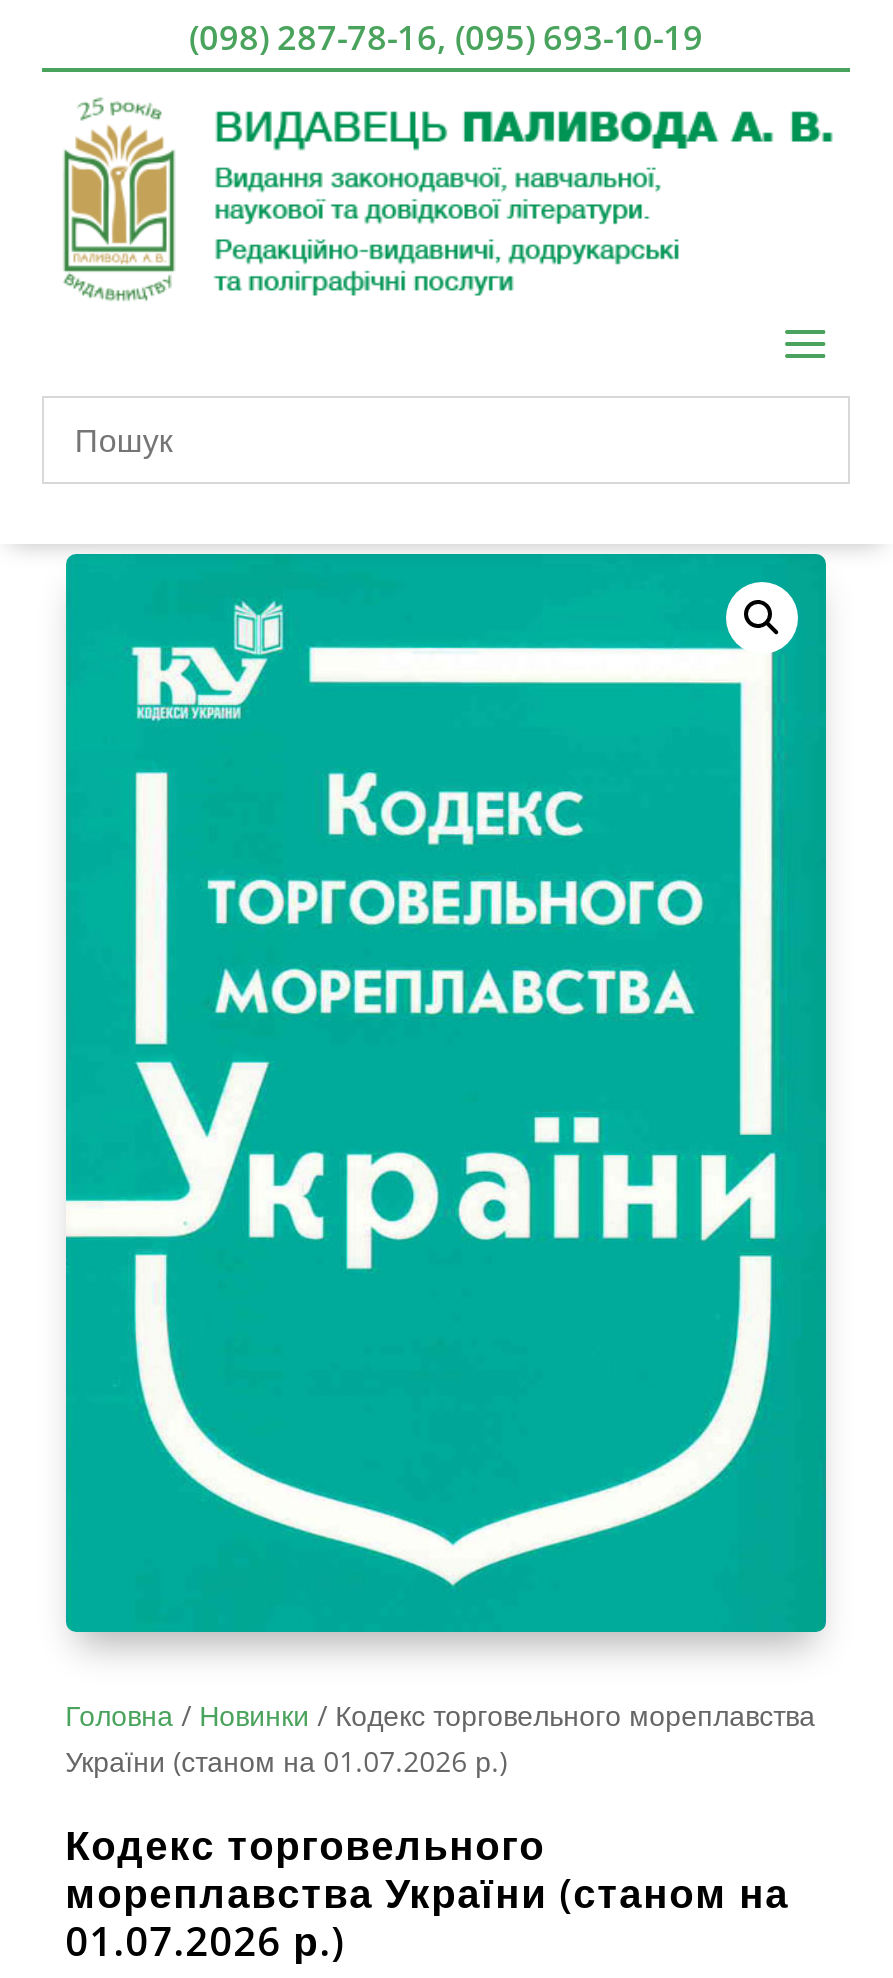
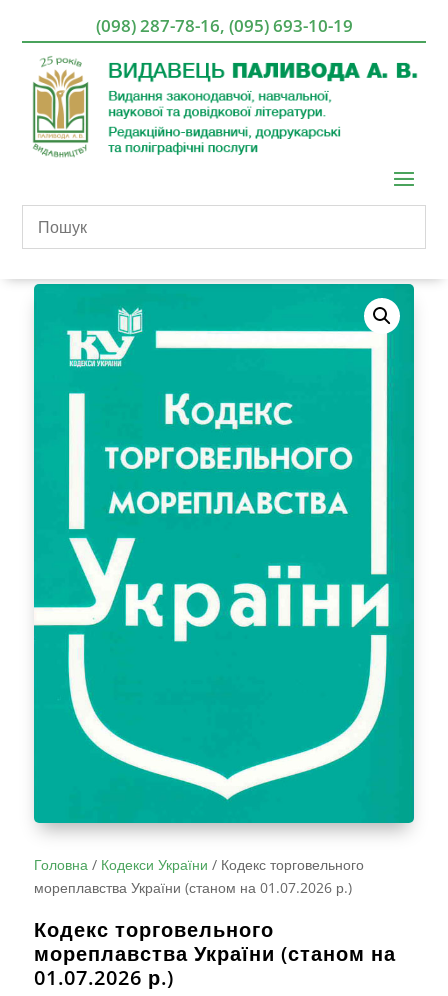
[65,1697,815,1781] Головна / Новинки / Кодекс торговельного мореплавства | України (станом на 01.07.2026 р.) -> [34,855,364,897] Головна / Кодекси України / Кодекс торговельного | мореплавства України (станом на 01.07.2026 р.)

